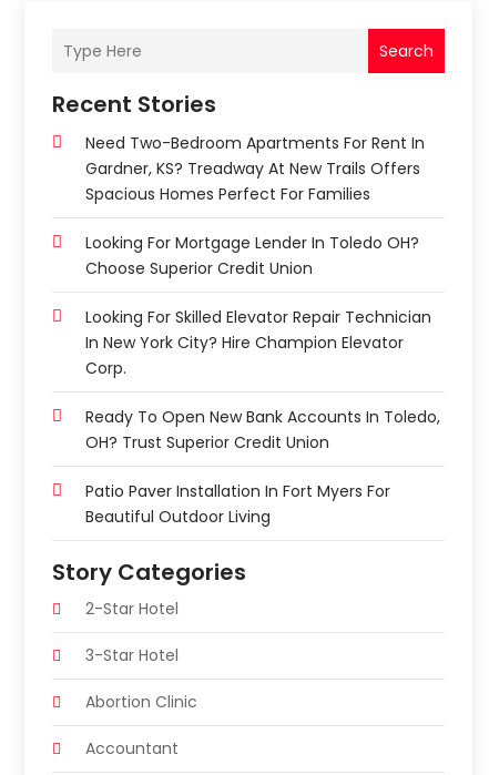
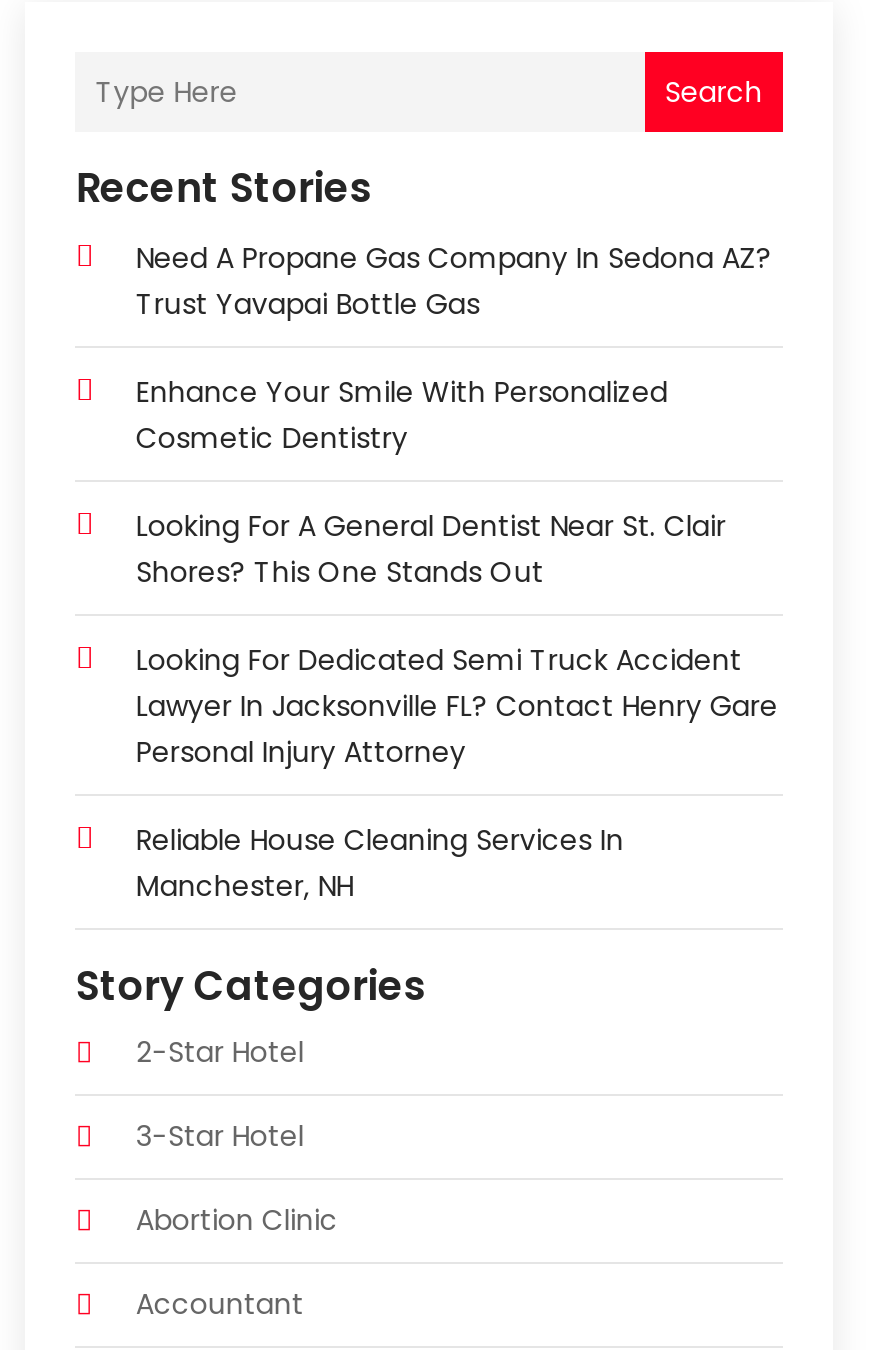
[86,132,425,205] Need Two-Bedroom Apartments For Rent In | Gardner, KS? Treadway At New Trails Offers | Spacious Homes Perfect For Families -> [136,238,772,324] Need A Propane Gas Company In Sedona AZ? | Trust Yavapai Bottle Gas
[86,232,420,280] Looking For Mortgage Lender In Toledo OH? | Choose Superior Credit Union -> [136,372,668,458] Enhance Your Smile With Personalized | Cosmetic Dentistry
[86,306,432,379] Looking For Skilled Elevator Repair Technician | In New York City? Hire Champion Elevator | Corp. -> [136,506,726,592] Looking For A General Dentist Near St. Clair | Shores? This One Stands Out
[86,406,441,454] Ready To Open New Bank Accounts In Toledo, | OH? Trust Superior Credit Union -> [136,640,778,772] Looking For Dedicated Semi Truck Accident | Lawyer In Jacksonville FL? Contact Henry Gare | Personal Injury Attorney
[86,480,391,528] Patio Paver Installation In Fort Myers For | Beautiful Outdoor Living -> [136,820,624,906] Reliable House Cleaning Services In | Manchester, NH

